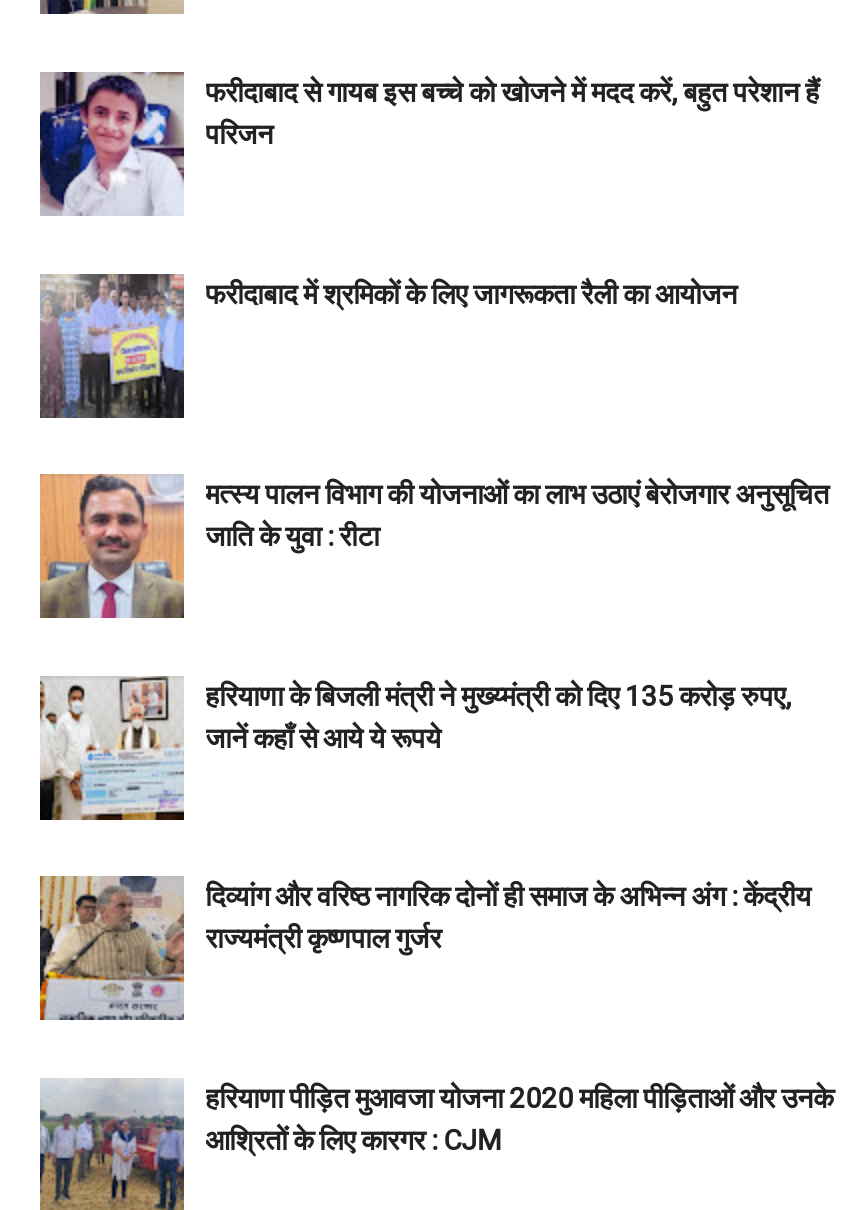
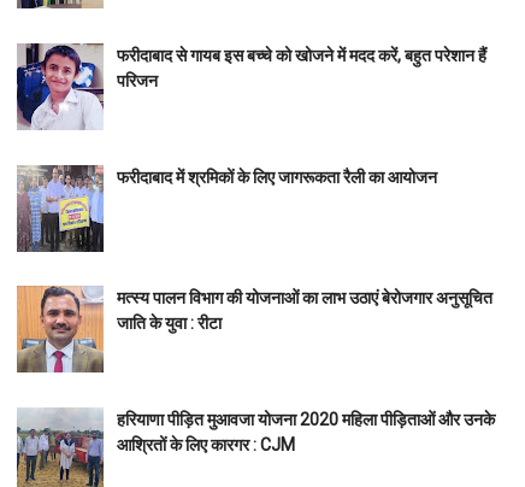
[38,676,791,822] [image] | हरियाणा के बिजली मंत्री ने मुख्य्मंत्री को दिए 135 करोड़ रुपए, | जानें कहाँ से आये ये रूपये -> none
[38,874,811,1022] [image] | दिव्यांग और वरिष्ठ नागरिक दोनों ही समाज के अभिन्न अंग : केंद्रीय | राज्यमंत्री कृष्णपाल गुर्जर -> none

